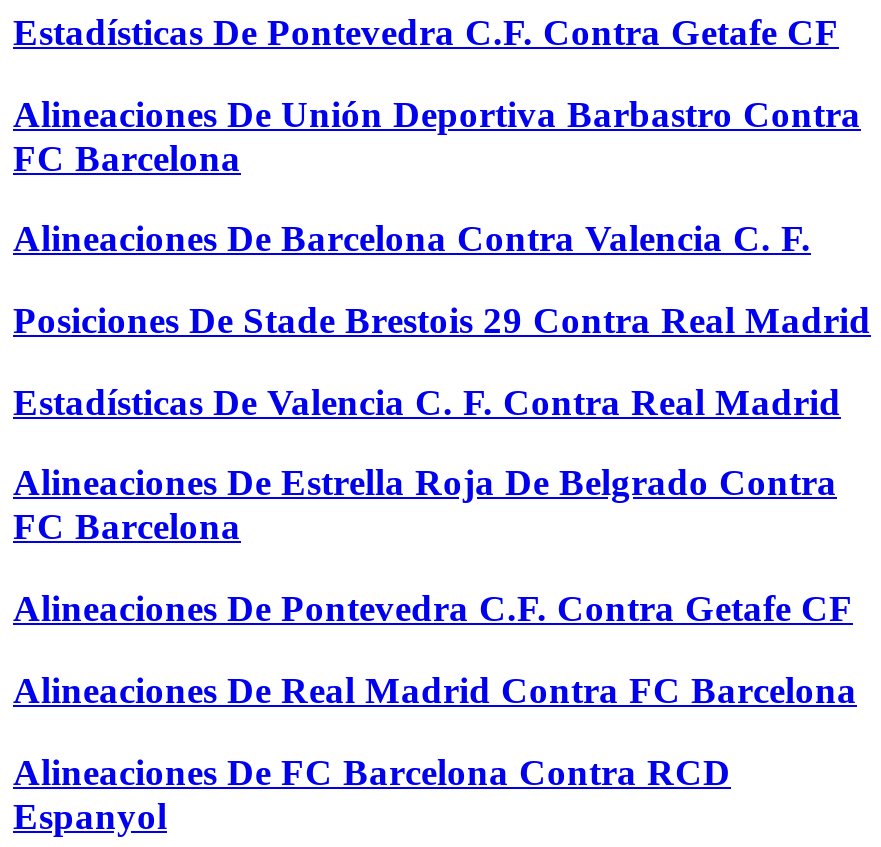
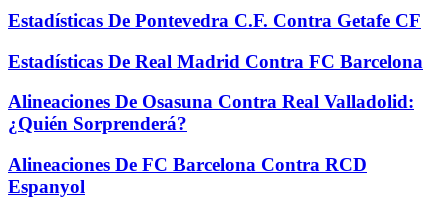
[13,92,871,711] Alineaciones De Unión Deportiva Barbastro Contra | FC Barcelona | Alineaciones De Barcelona Contra Valencia C. F. | Posiciones De Stade Brestois 29 Contra Real Madrid | Estadísticas De Valencia C. F. Contra Real Madrid | Alineaciones De Estrella Roja De Belgrado Contra | FC Barcelona | Alineaciones De Pontevedra C.F. Contra Getafe CF | Alineaciones De Real Madrid Contra FC Barcelona -> [8,51,423,134] Estadísticas De Real Madrid Contra FC Barcelona | Alineaciones De Osasuna Contra Real Valladolid: | ¿Quién Sorprenderá?

